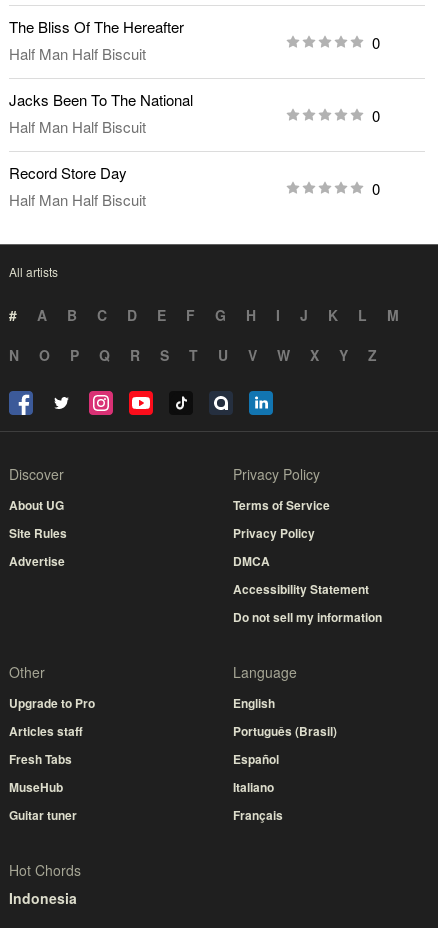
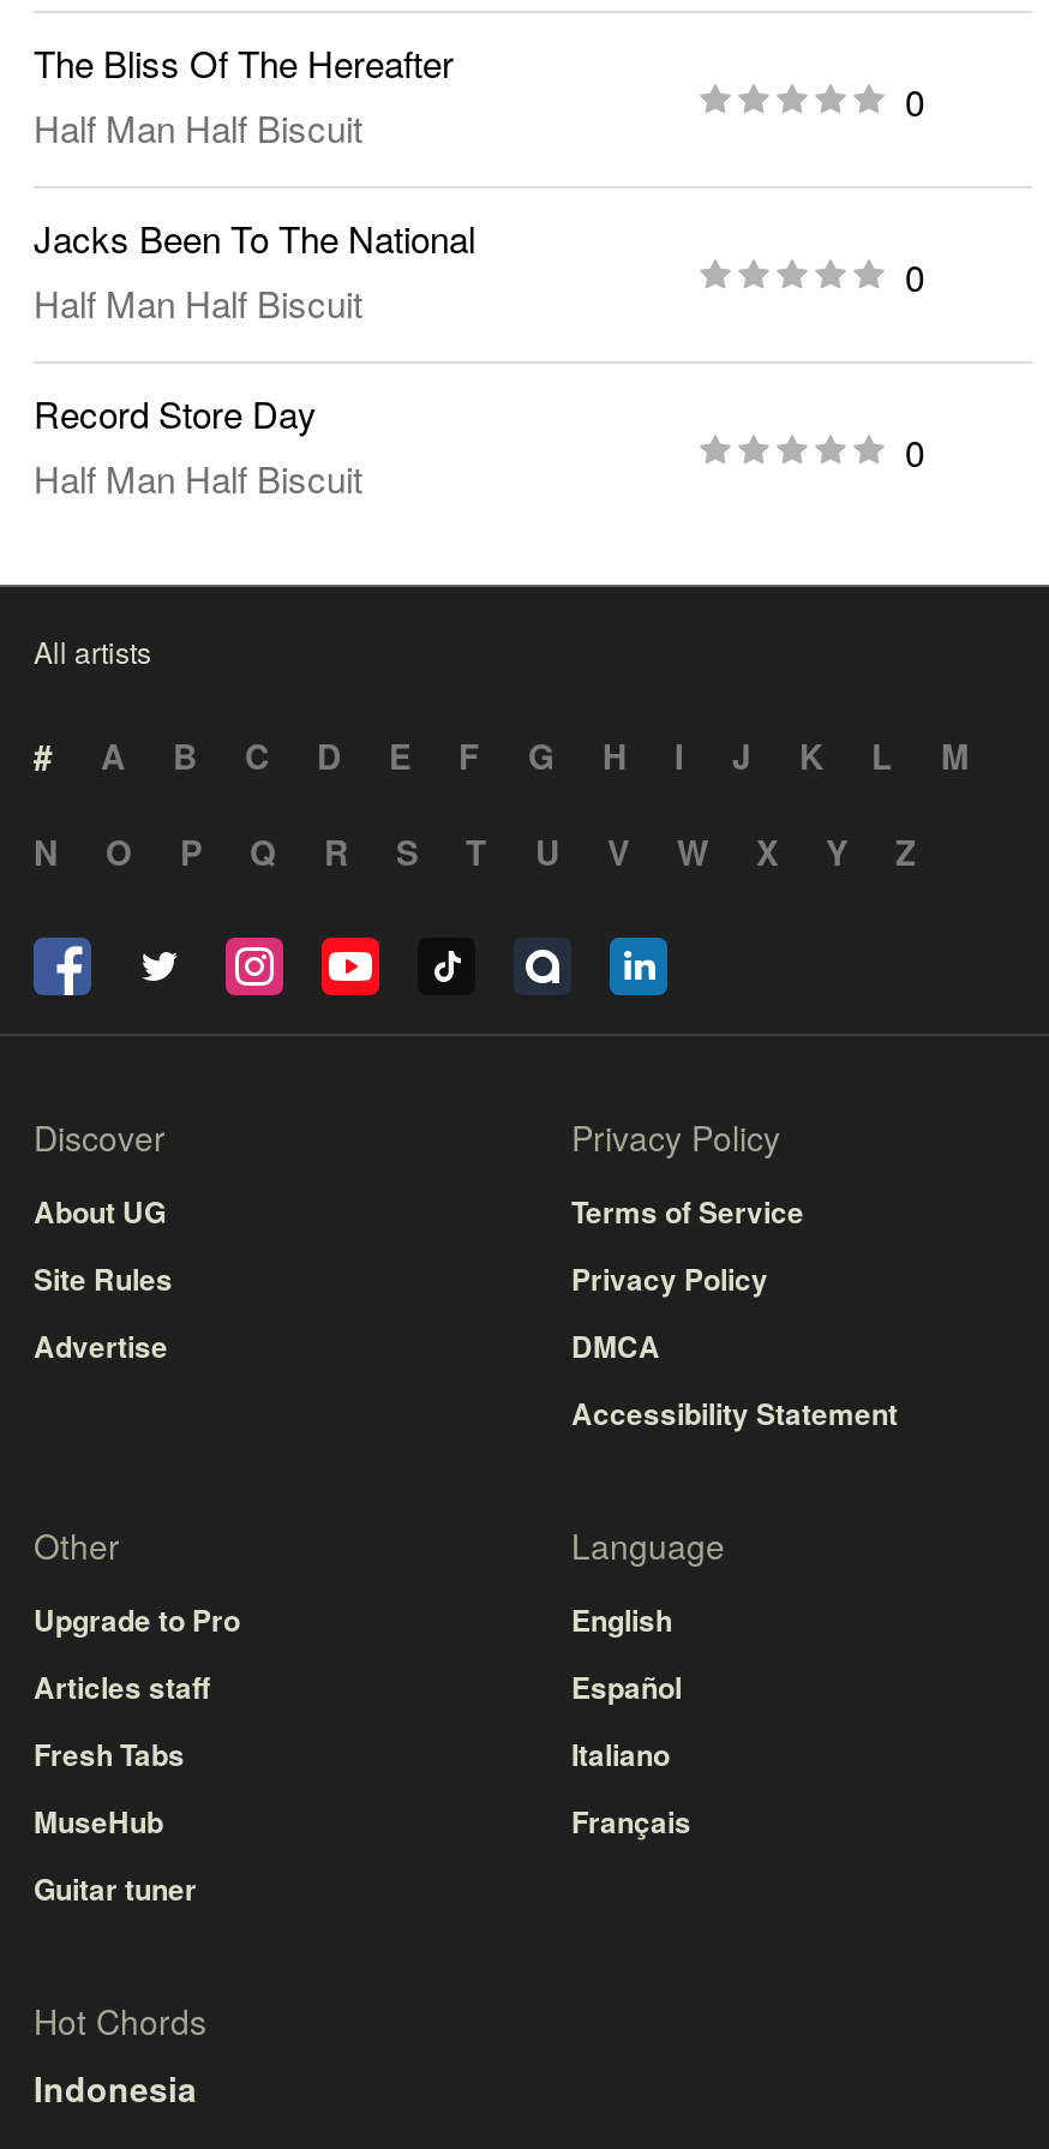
[233,608,382,626] Do not sell my information -> none
[233,722,337,740] Português (Brasil) -> none
moved [233,750,283,824] -> [571,1666,691,1843]: Español | Italiano | Français

